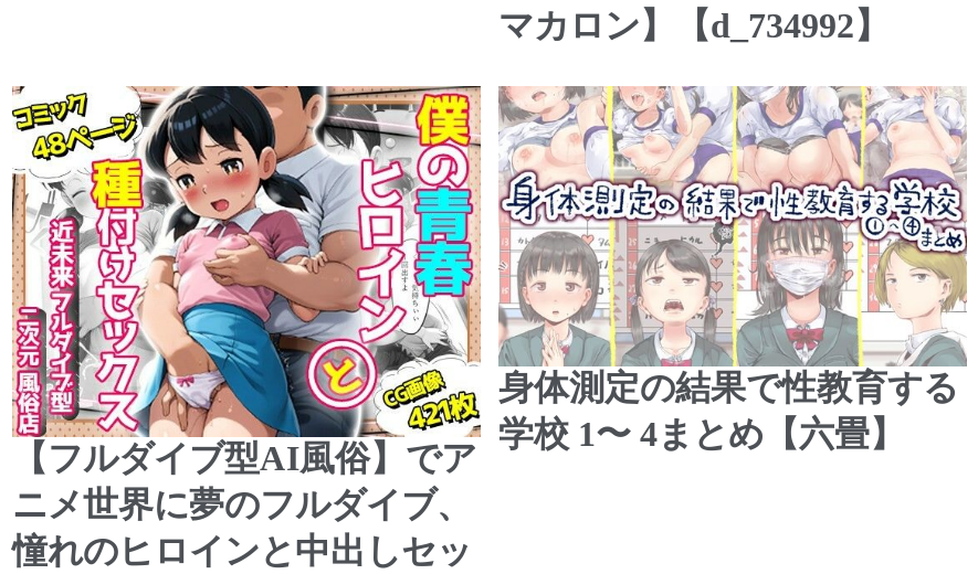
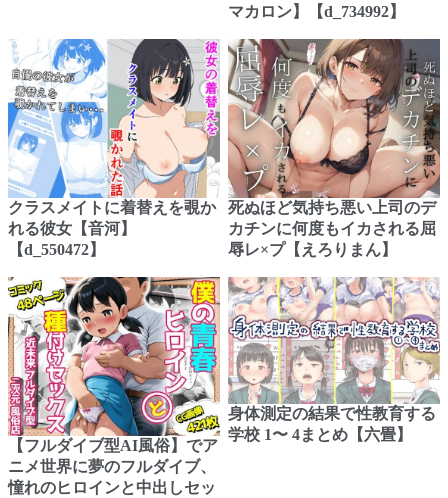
none -> [7,38,220,257] [image] | クラスメイトに着替えを覗か | れる彼女【音河】 | 【d_550472】
none -> [227,38,441,257] [image] | 死ぬほど気持ち悪い上司のデ | カチンに何度もイカされる屈 | 辱レ×プ【えろりまん】

